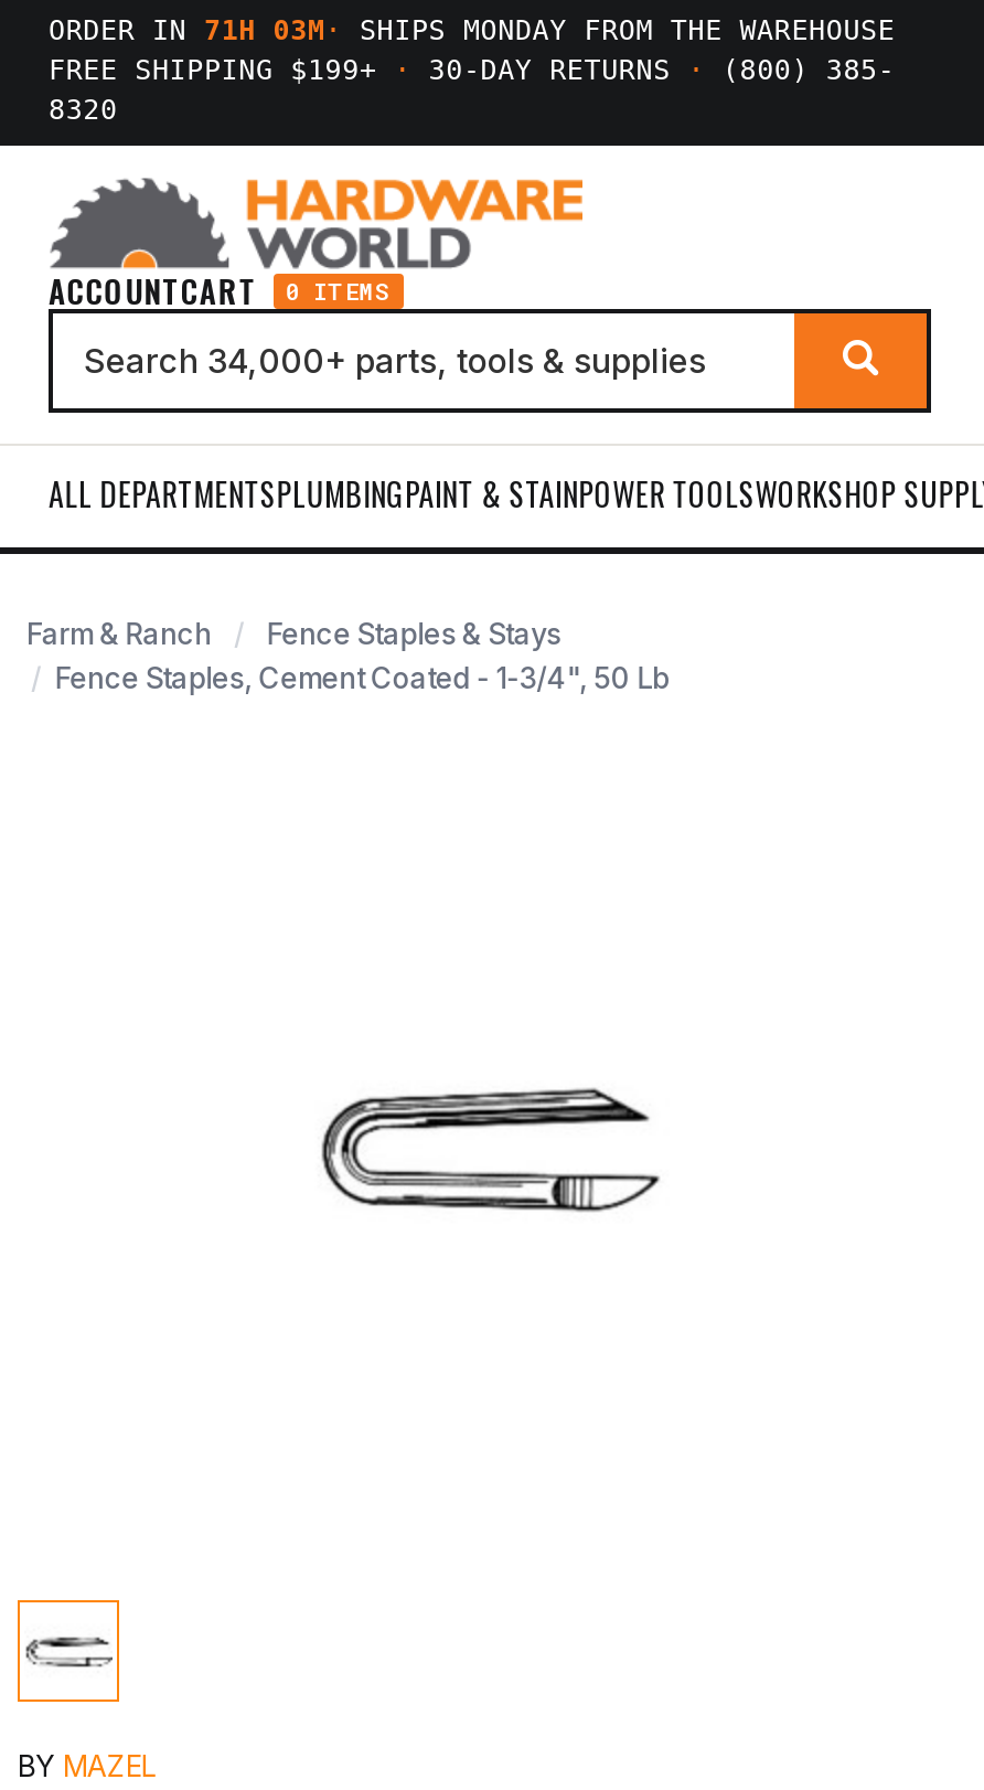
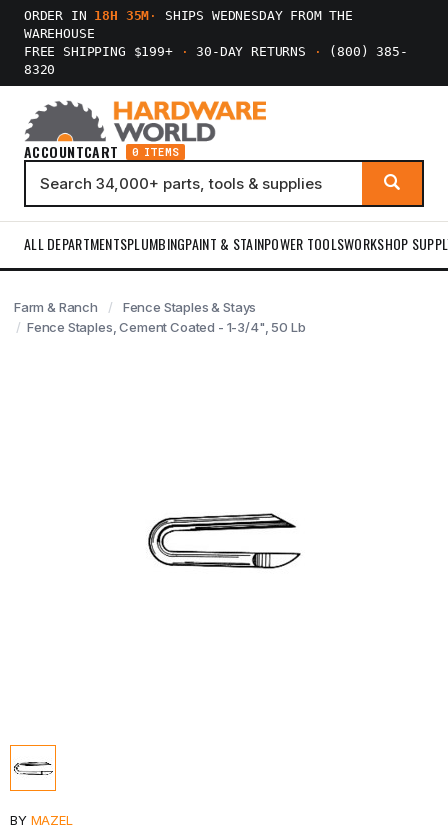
[49,13,895,46] ORDER IN 71H 03M · SHIPS MONDAY FROM THE WAREHOUSE -> [24,8,353,41] ORDER IN 18H 35M · SHIPS WEDNESDAY FROM THE | WAREHOUSE

